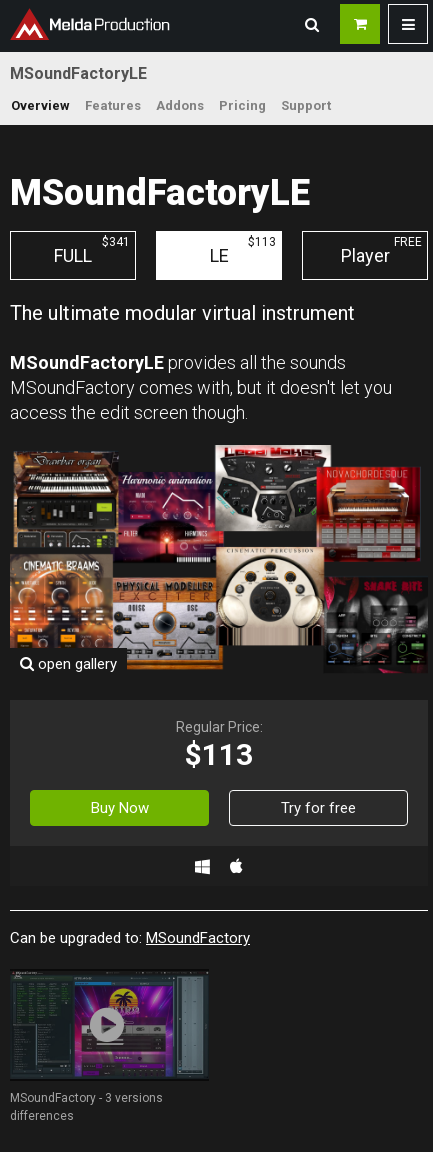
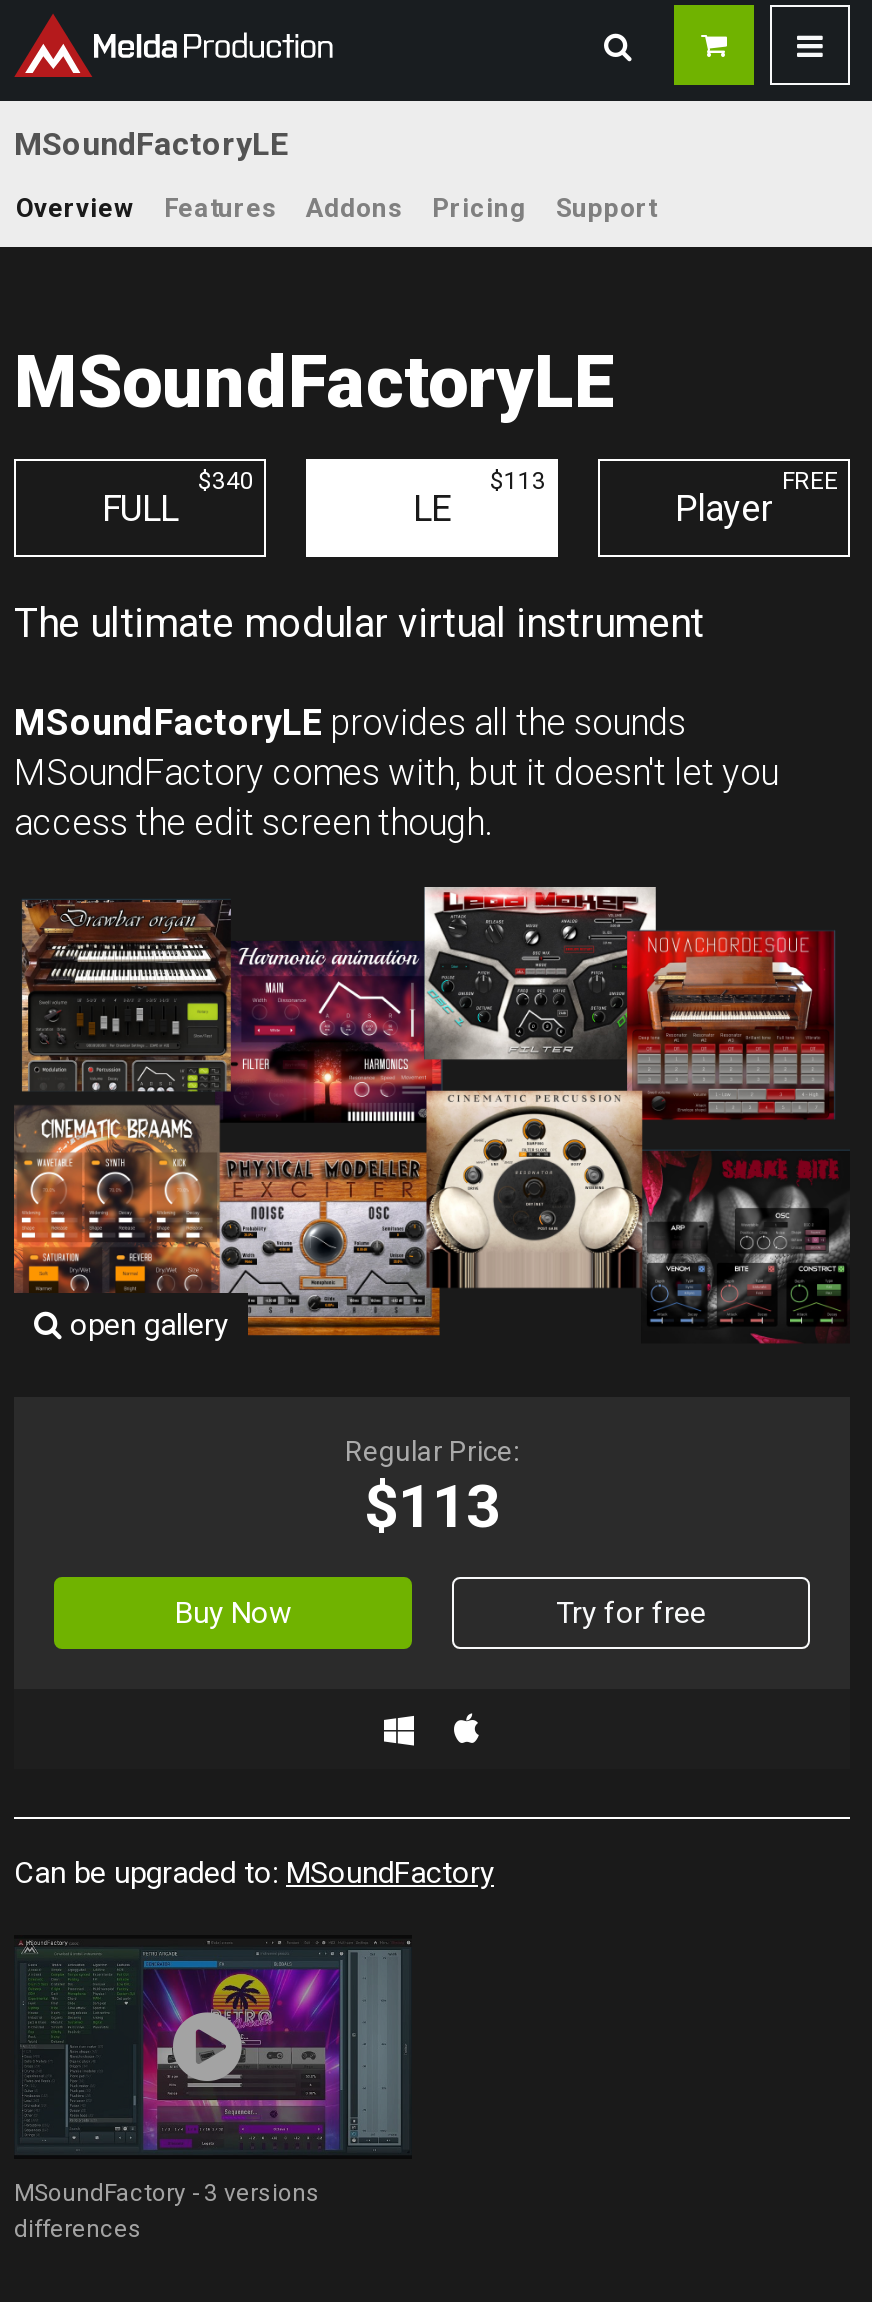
[102,235,130,249] $341 -> [198,467,254,495] $340

